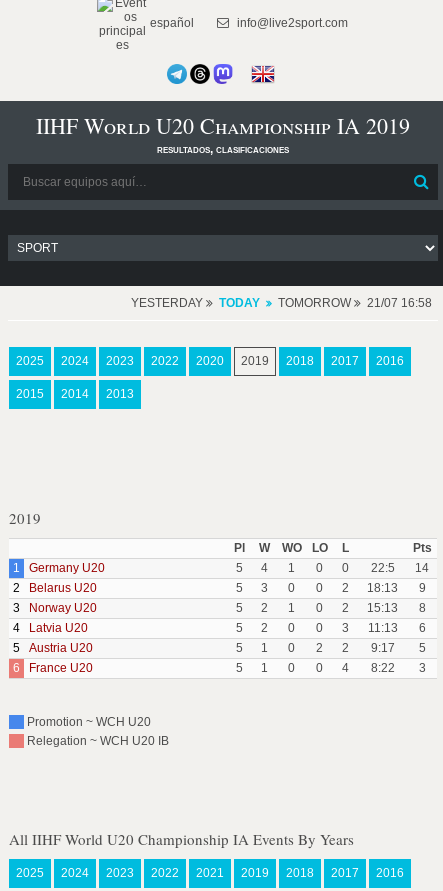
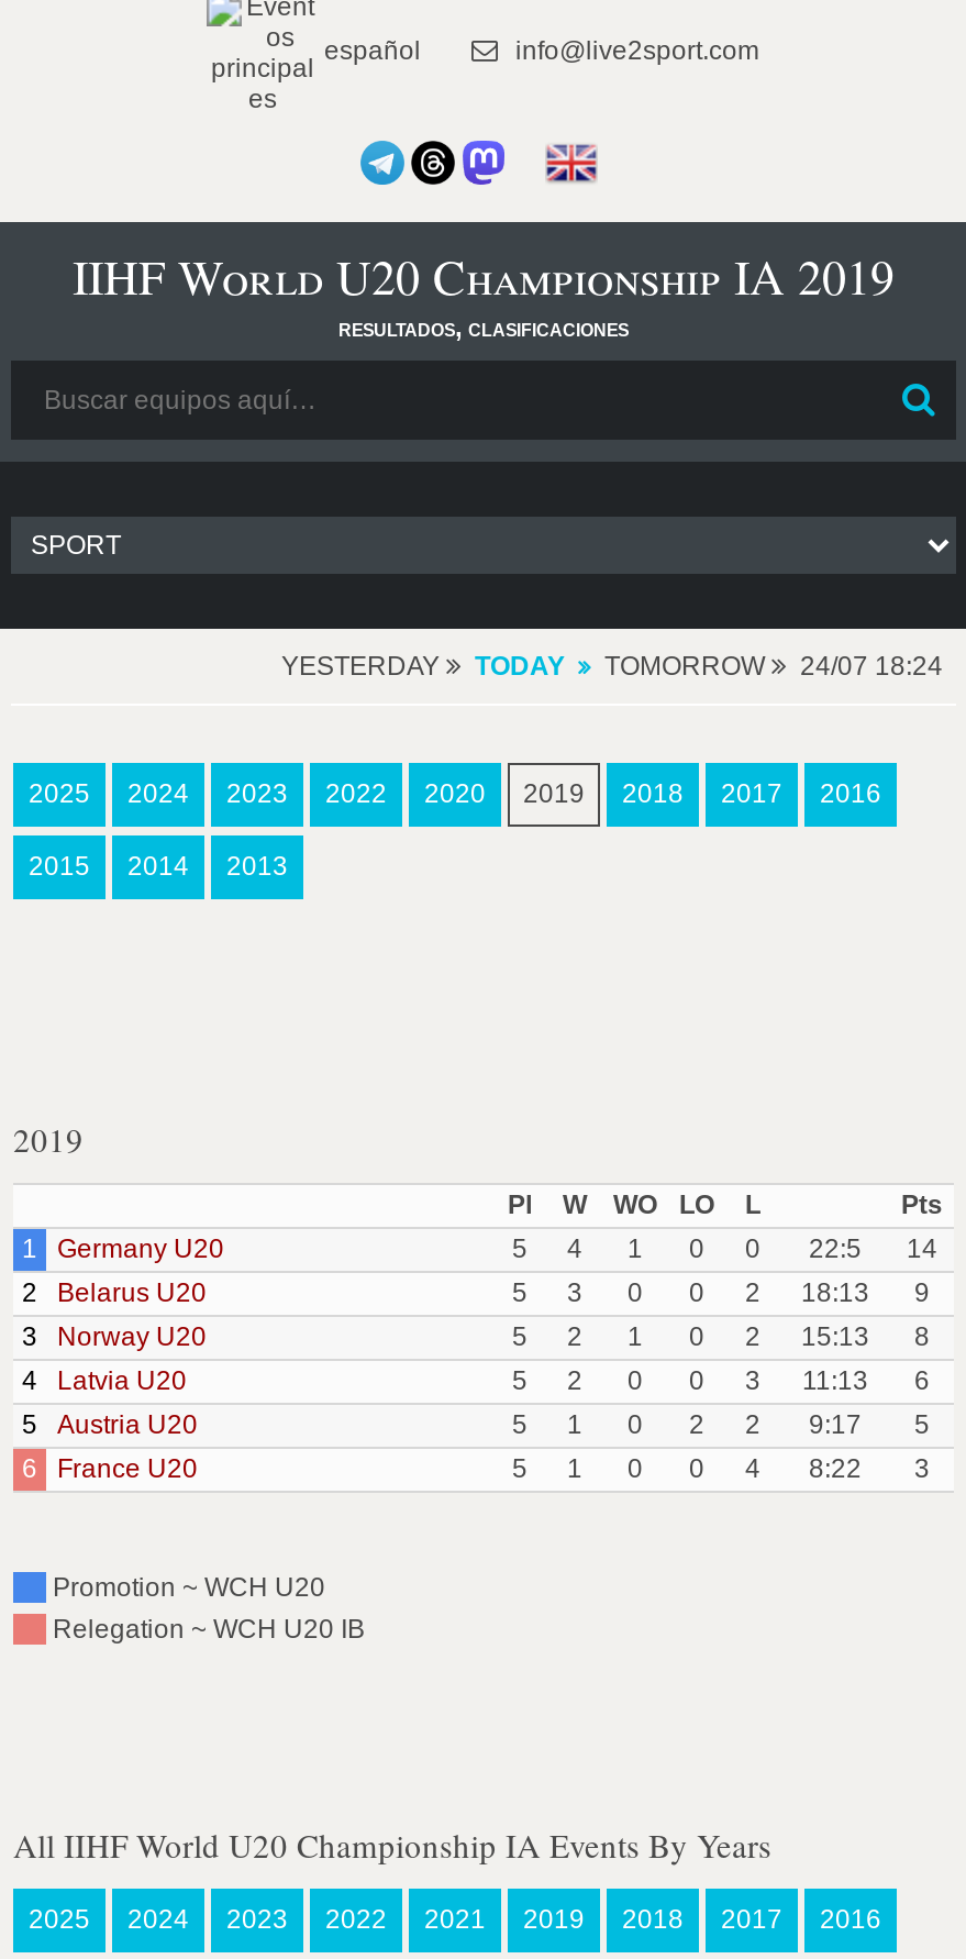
[131,296,432,310] YESTERDAY TODAY TOMORROW 21/07 16:58 -> [281,651,943,682] YESTERDAY TODAY TOMORROW 24/07 18:24

